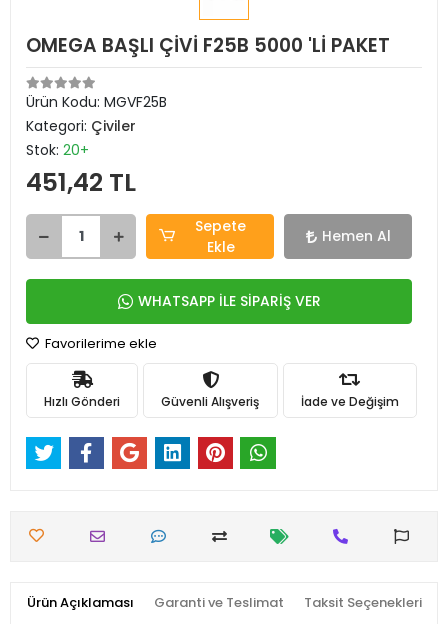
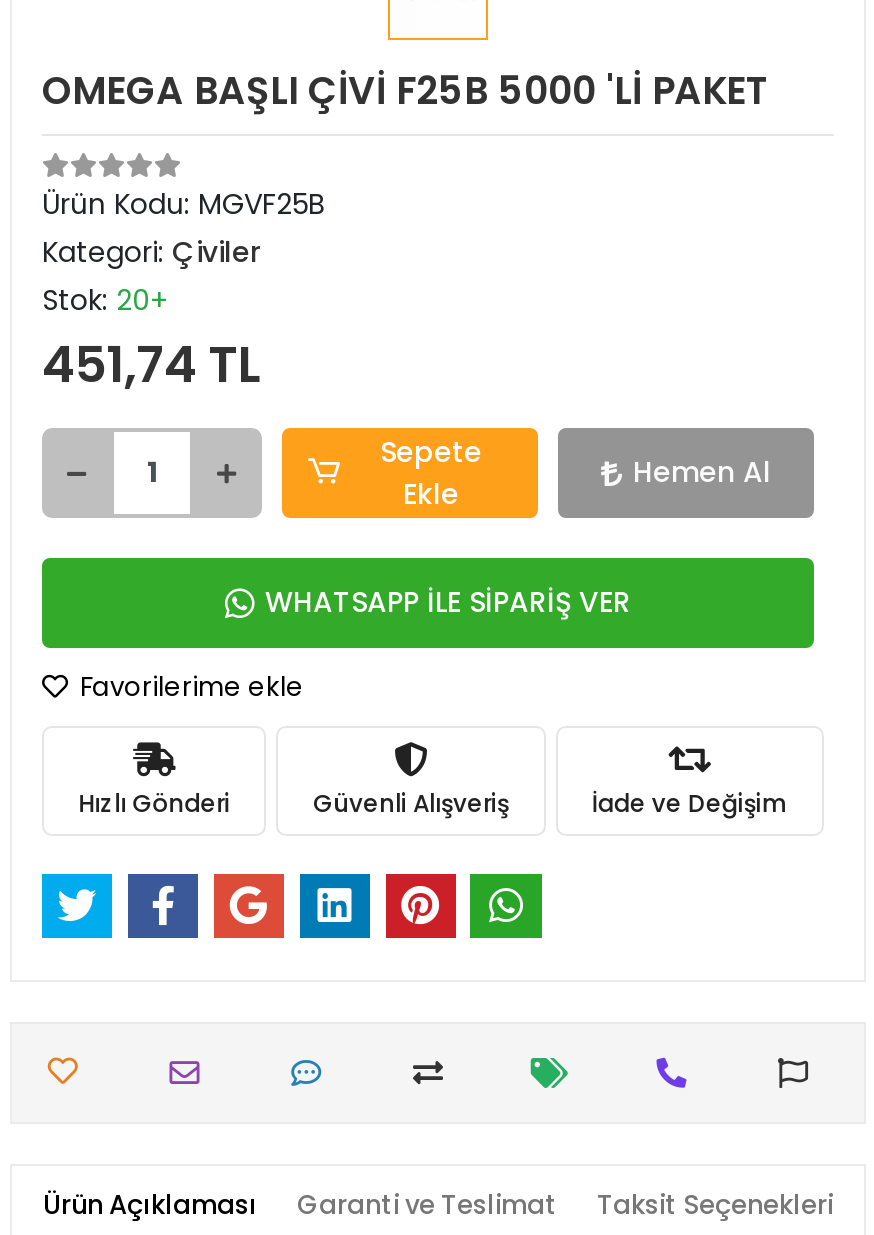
[26,165,136,200] 451,42 TL -> [42,330,262,400] 451,74 TL

